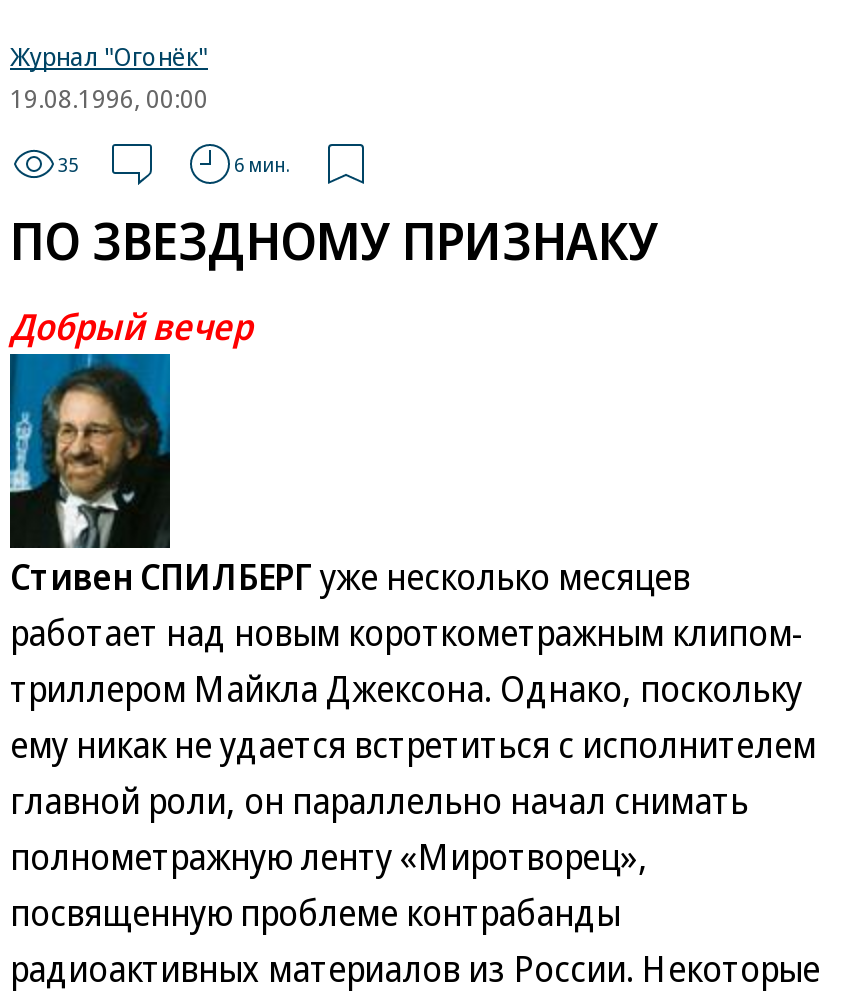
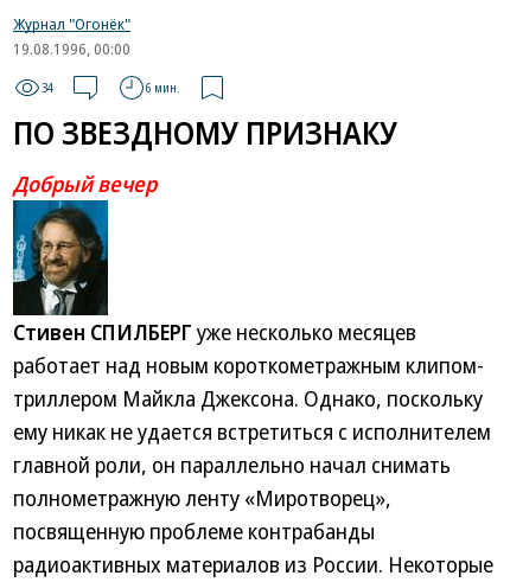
[58,150,78,178] 35 -> [42,79,53,96] 34

